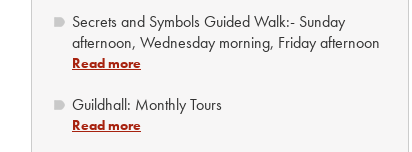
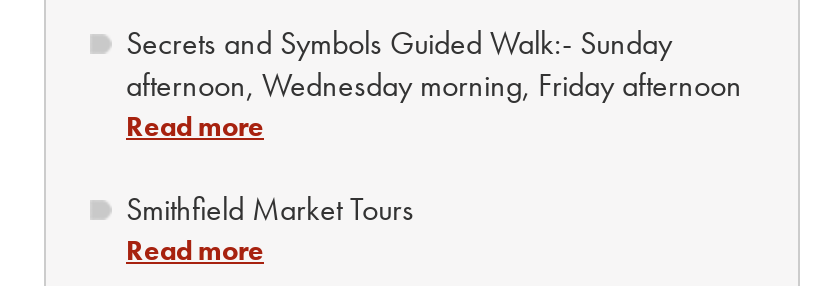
[72,94,222,115] Guildhall: Monthly Tours -> [126,188,414,230] Smithfield Market Tours

